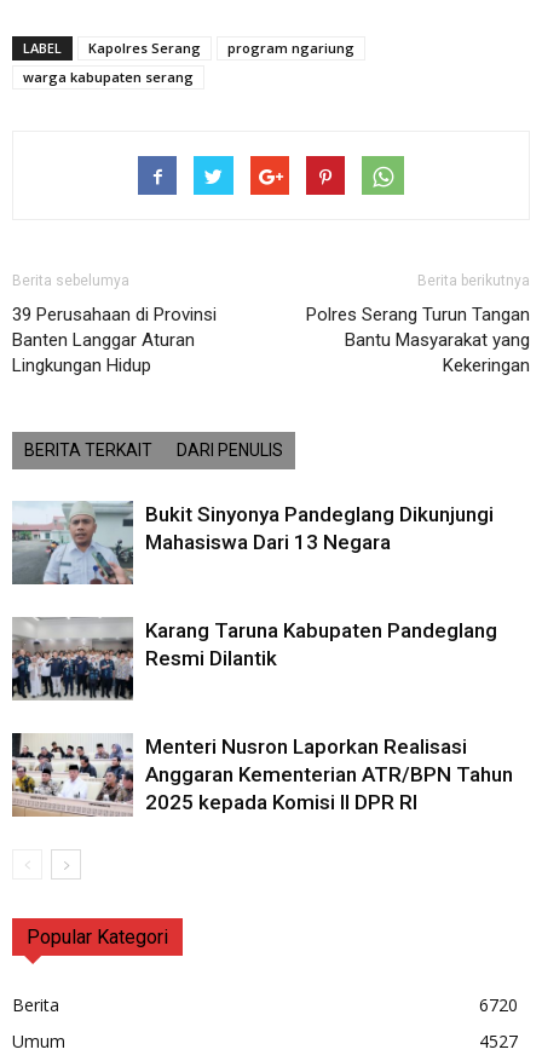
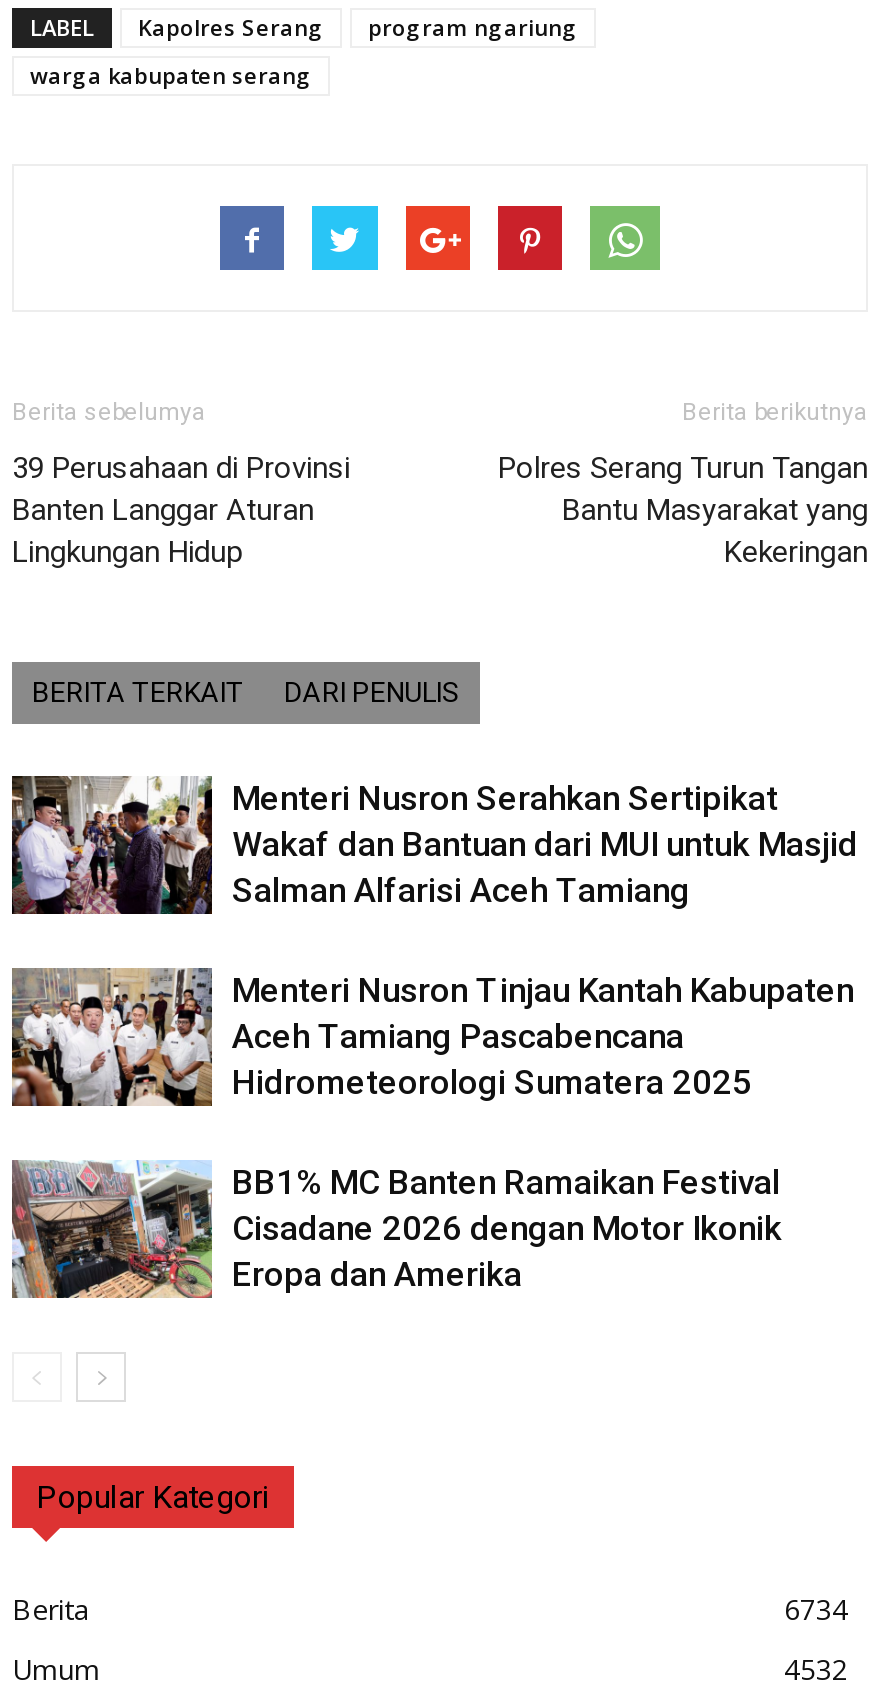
[11,501,494,586] [image] | Bukit Sinyonya Pandeglang Dikunjungi | Mahasiswa Dari 13 Negara -> [10,774,858,916] [image] | Menteri Nusron Serahkan Sertipikat | Wakaf dan Bantuan dari MUI untuk Masjid | Salman Alfarisi Aceh Tamiang
[11,617,497,700] [image] | Karang Taruna Kabupaten Pandeglang | Resmi Dilantik -> [10,968,854,1108] [image] | Menteri Nusron Tinjau Kantah Kabupaten | Aceh Tamiang Pascabencana | Hidrometeorologi Sumatera 2025
[11,733,513,817] [image] | Menteri Nusron Laporkan Realisasi | Anggaran Kementerian ATR/BPN Tahun | 2025 kepada Komisi II DPR RI -> [10,1162,782,1300] [image] | BB1% MC Banten Ramaikan Festival | Cisadane 2026 dengan Motor Ikonik | Eropa dan Amerika
[479,993,518,1016] 6720 -> [784,1590,848,1628] 6734
[479,1030,518,1053] 4527 -> [784,1650,848,1688] 4532

